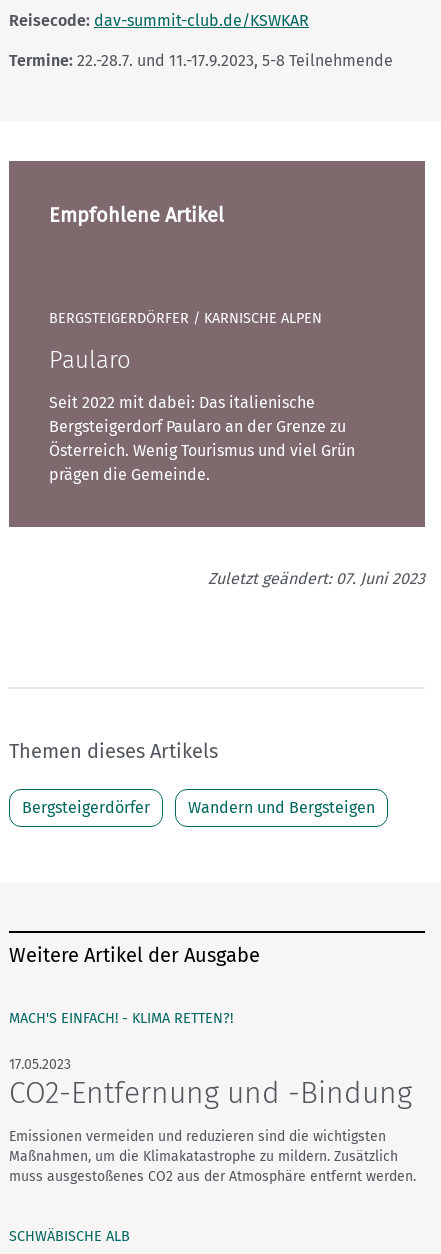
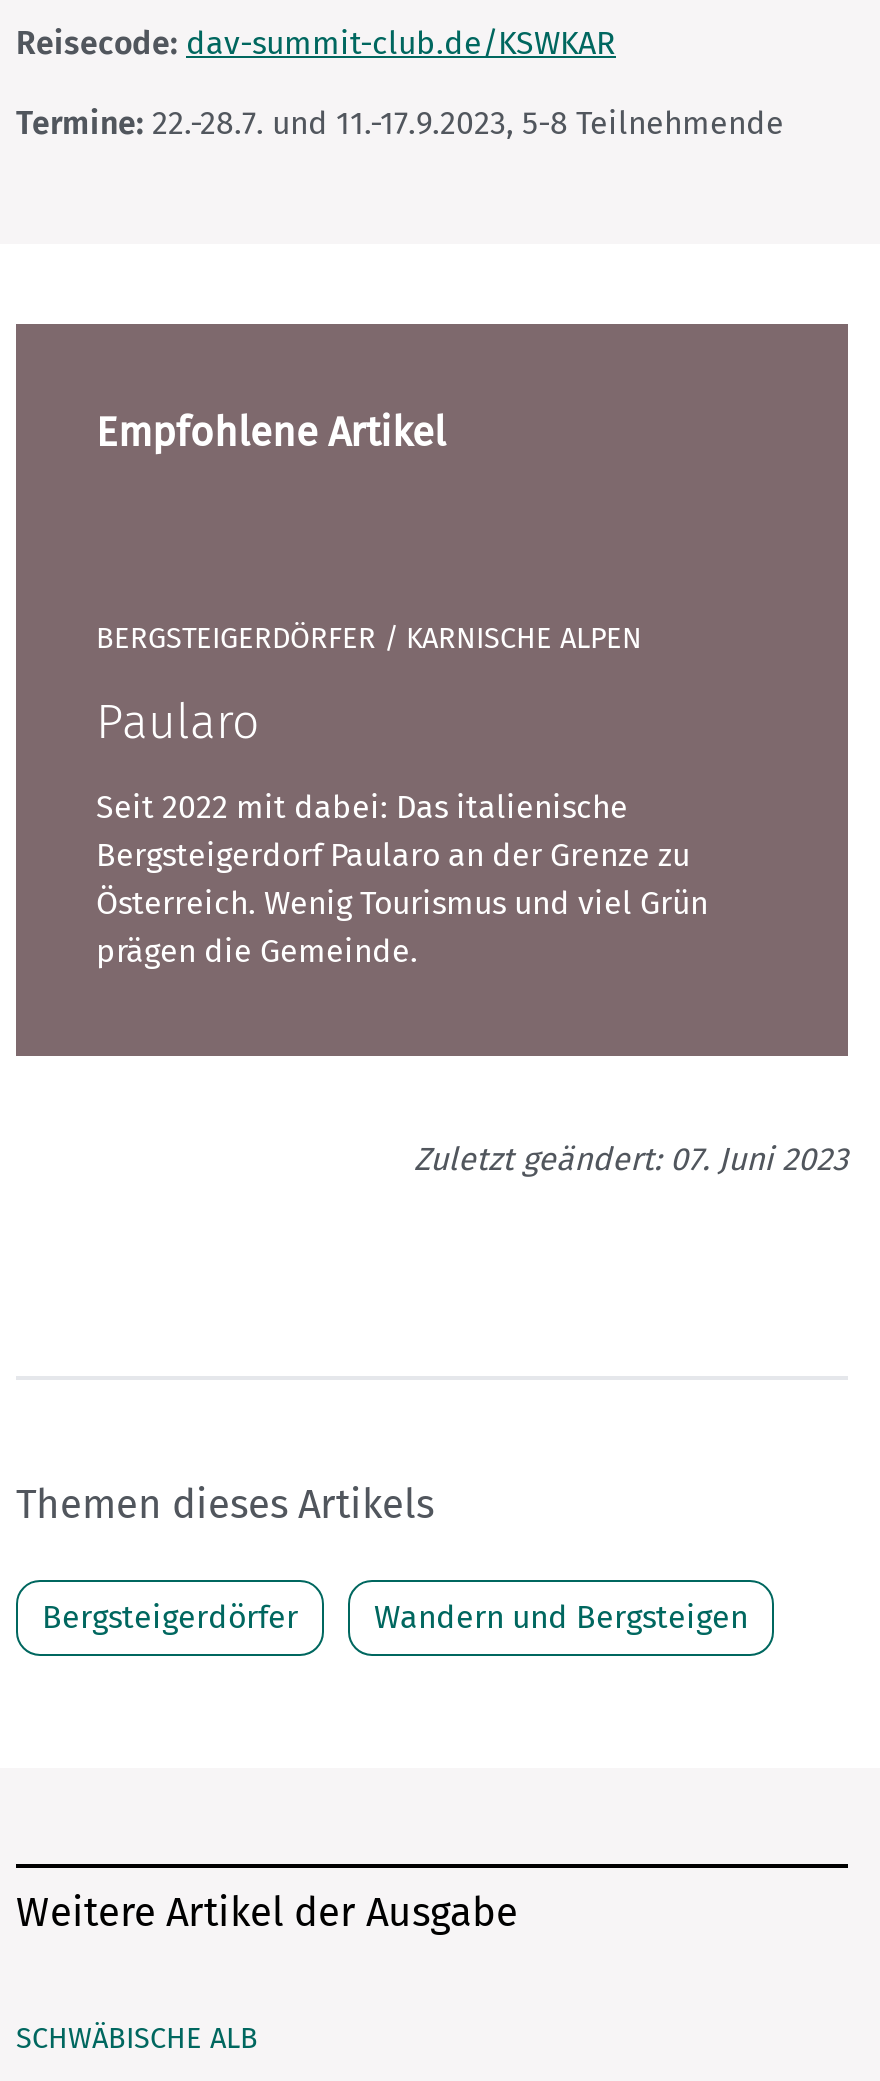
[9,1010,416,1185] MACH'S EINFACH! - KLIMA RETTEN?! | 17.05.2023 | CO2-Entfernung und -Bindung | Emissionen vermeiden und reduzieren sind die wichtigsten | Maßnahmen, um die Klimakatastrophe zu mildern. Zusätzlich | muss ausgestoßenes CO2 aus der Atmosphäre entfernt werden. -> none

